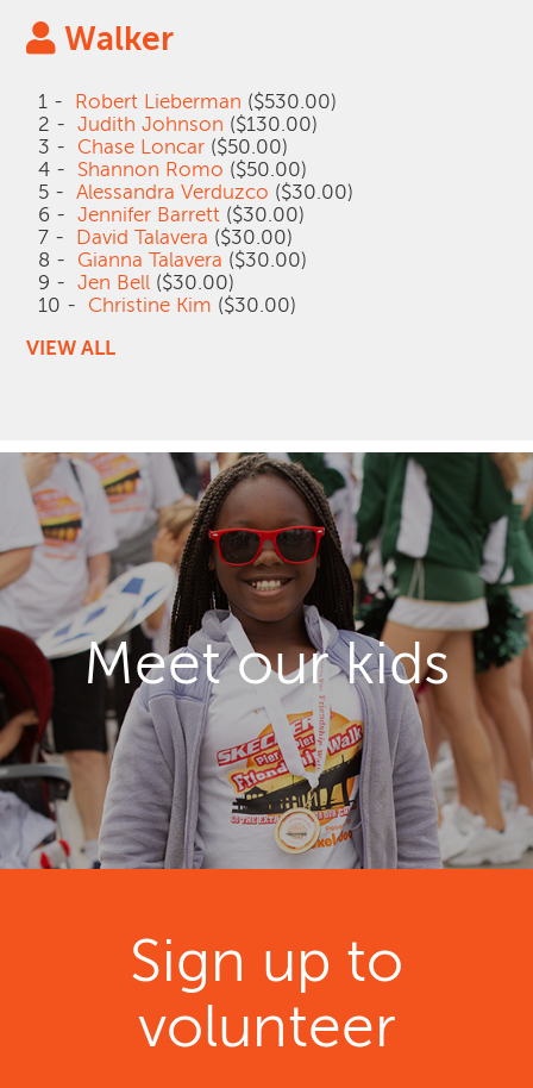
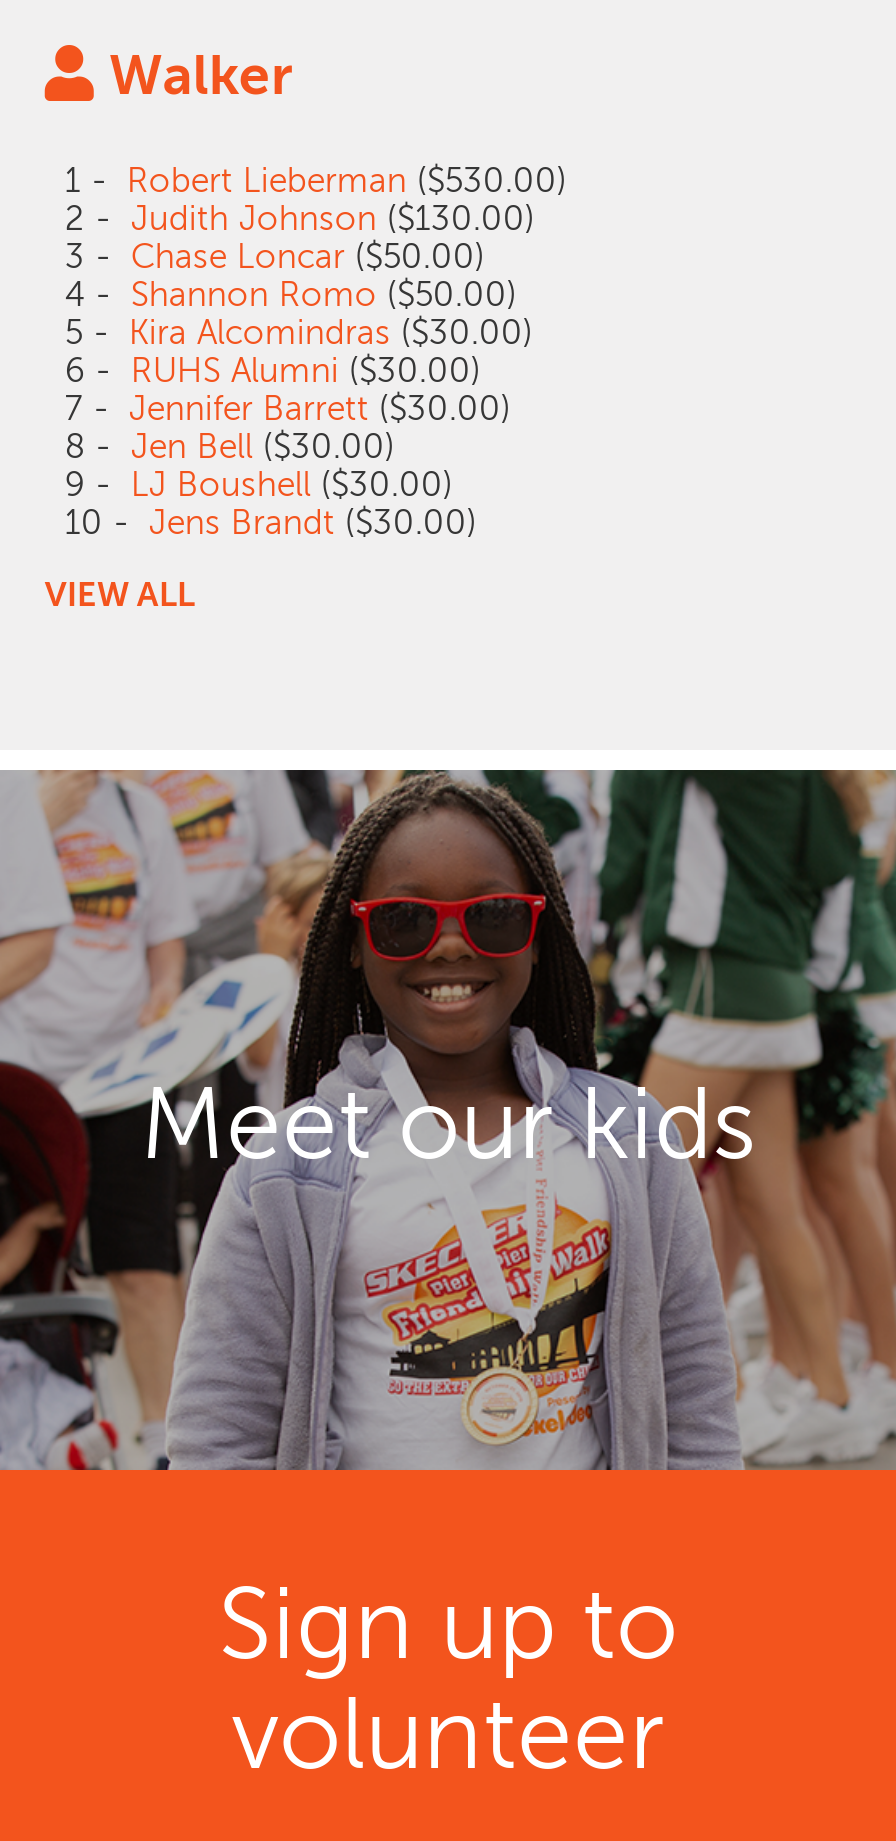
[27,181,354,317] 5 - Alessandra Verduzco ($30.00) | 6 - Jennifer Barrett ($30.00) | 7 - David Talavera ($30.00) | 8 - Gianna Talavera ($30.00) | 9 - Jen Bell ($30.00) | 10 - Christine Kim ($30.00) -> [45,314,533,542] 5 - Kira Alcomindras ($30.00) | 6 - RUHS Alumni ($30.00) | 7 - Jennifer Barrett ($30.00) | 8 - Jen Bell ($30.00) | 9 - LJ Boushell ($30.00) | 10 - Jens Brandt ($30.00)

